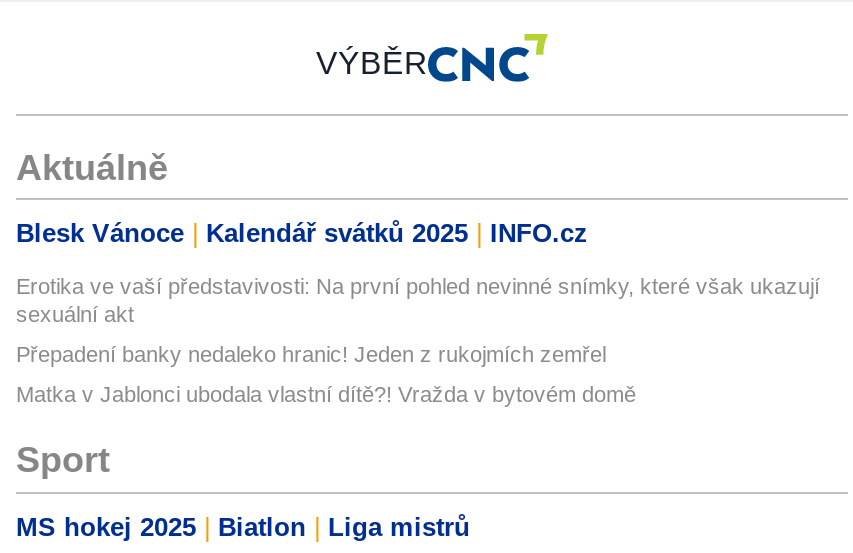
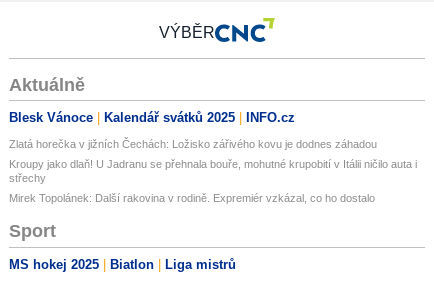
[16,275,820,327] Erotika ve vaší představivosti: Na první pohled nevinné snímky, které však ukazují | sexuální akt -> [9,138,377,150] Zlatá horečka v jižních Čechách: Ložisko zářivého kovu je dodnes záhadou
[16,343,606,367] Přepadení banky nedaleko hranic! Jeden z rukojmích zemřel -> [9,158,417,184] Kroupy jako dlaň! U Jadranu se přehnala bouře, mohutné krupobití v Itálii ničilo auta i | střechy
[16,383,636,407] Matka v Jablonci ubodala vlastní dítě?! Vražda v bytovém domě -> [9,192,375,204] Mirek Topolánek: Další rakovina v rodině. Expremiér vzkázal, co ho dostalo

